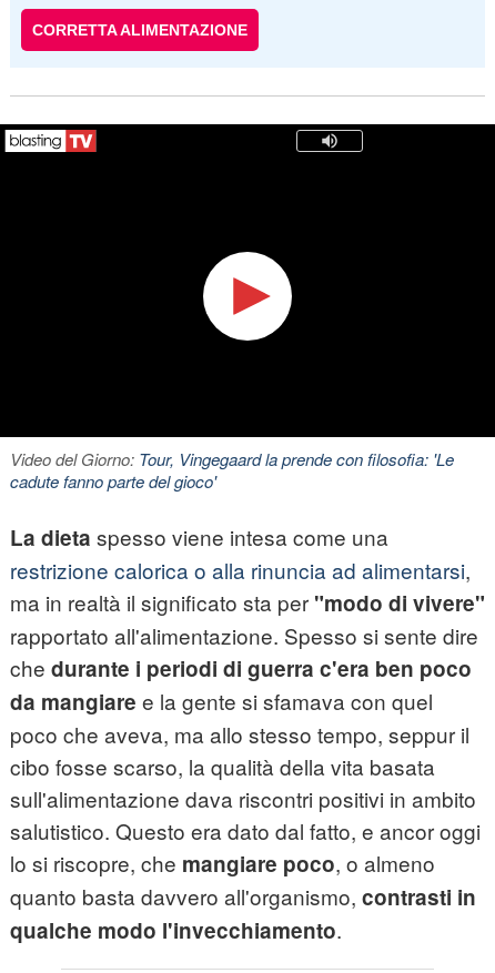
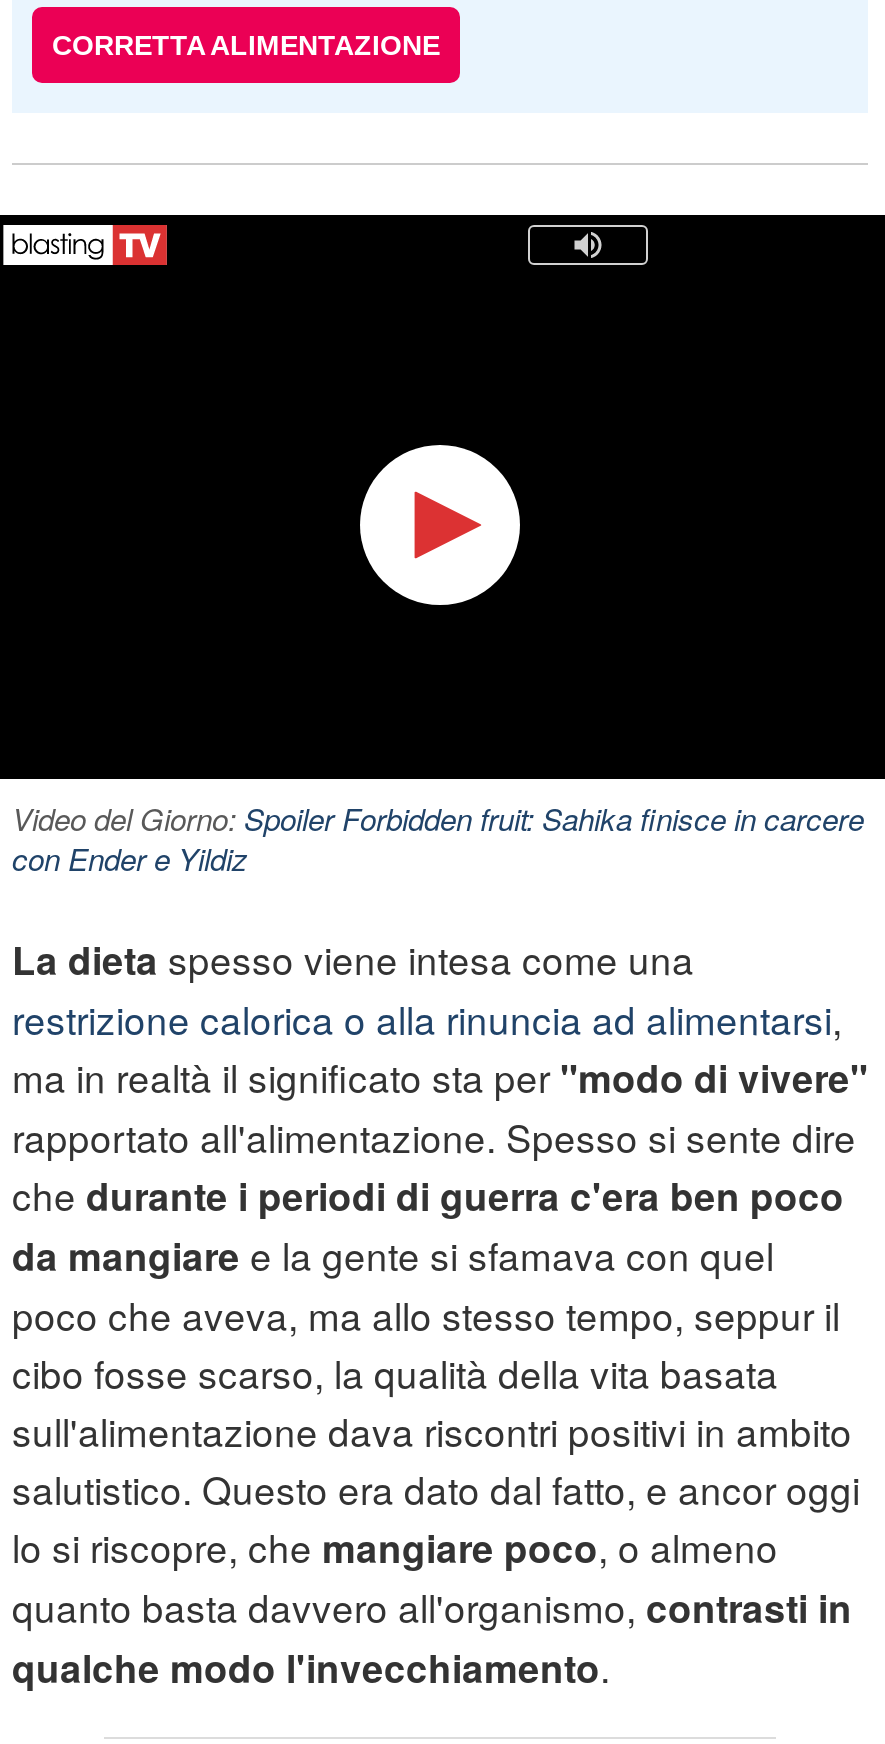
[10,447,454,493] Video del Giorno: Tour, Vingegaard la prende con filosofia: 'Le | cadute fanno parte del gioco' -> [12,798,864,880] Video del Giorno: Spoiler Forbidden fruit: Sahika finisce in carcere | con Ender e Yildiz

